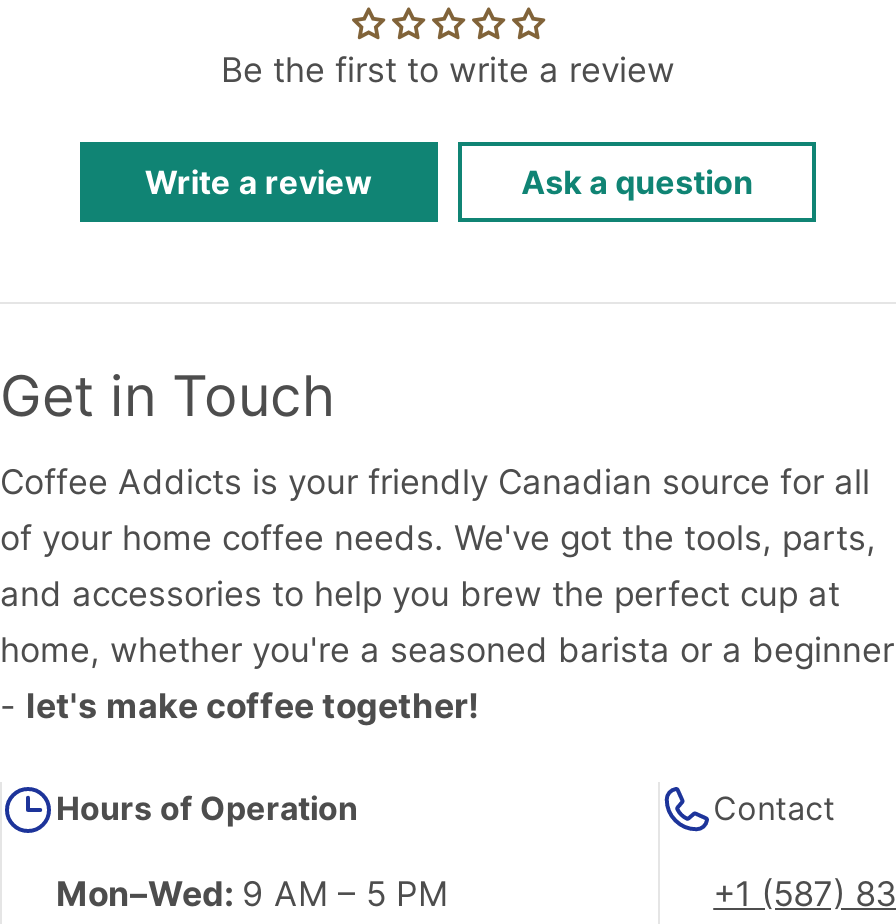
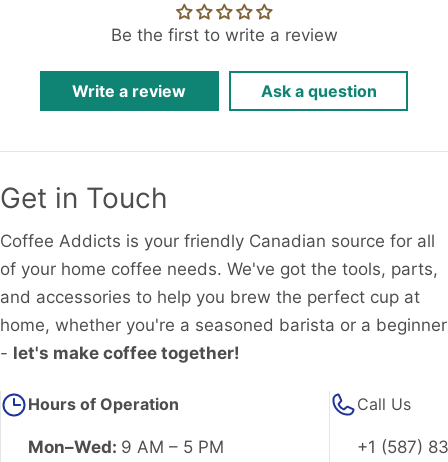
[713,788,835,828] Contact -> [357,394,411,414] Call Us

